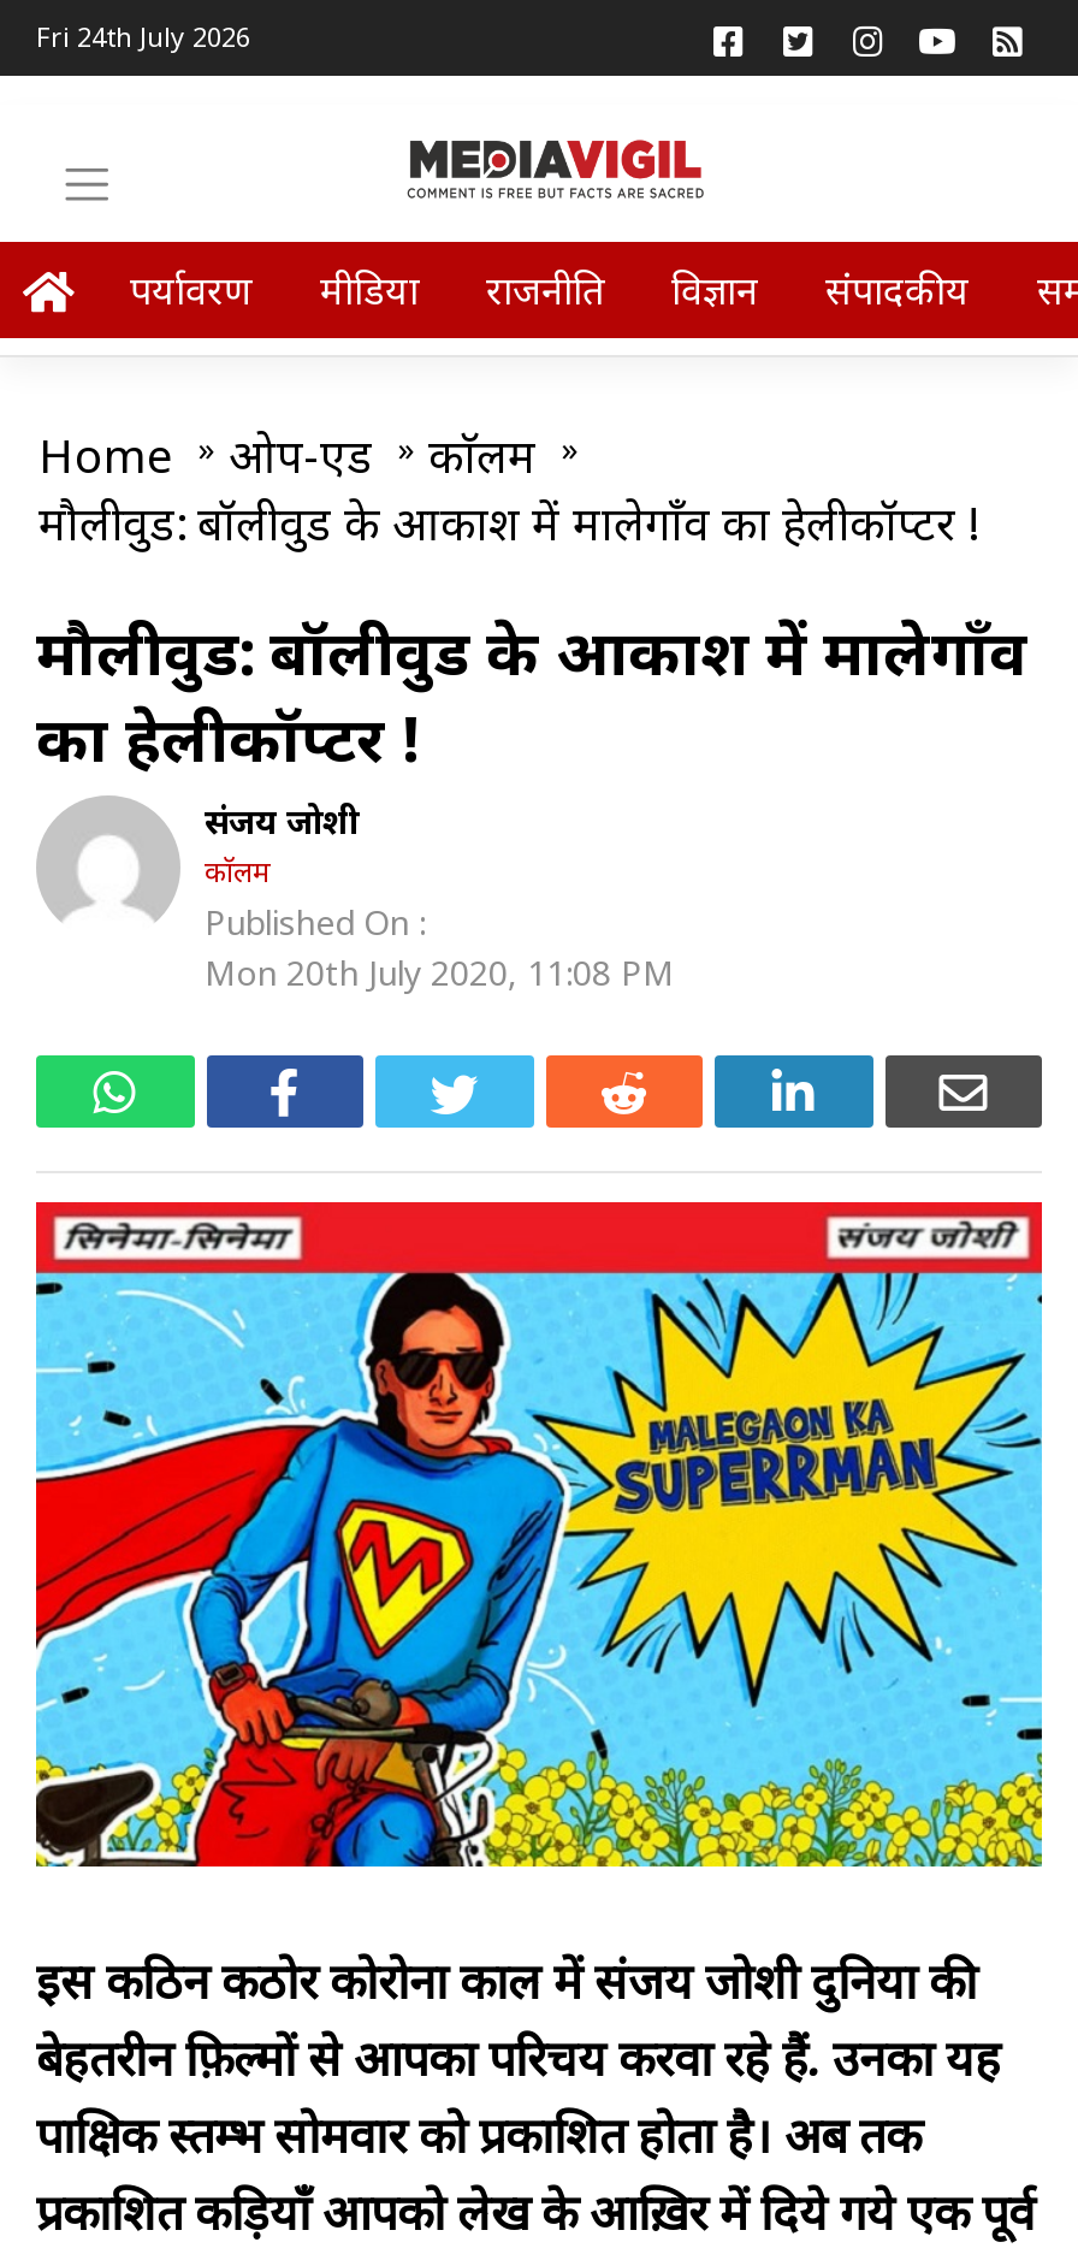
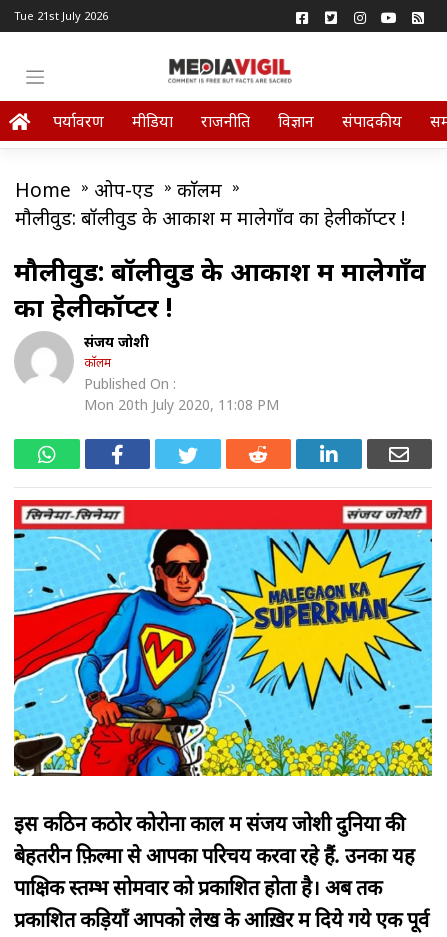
[36,18,250,54] Fri 24th July 2026 -> [14,8,108,23] Tue 21st July 2026

